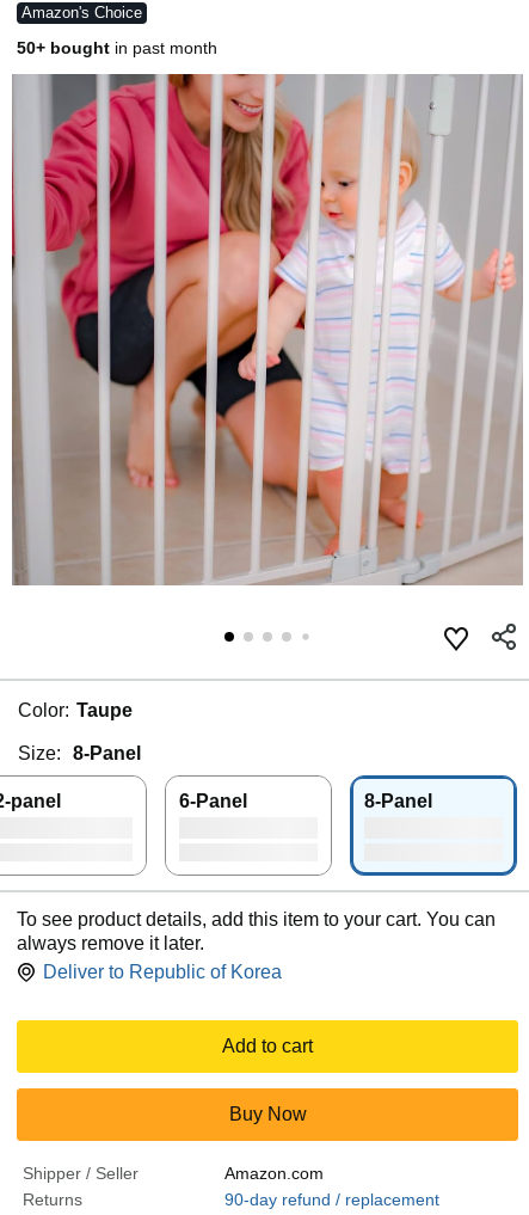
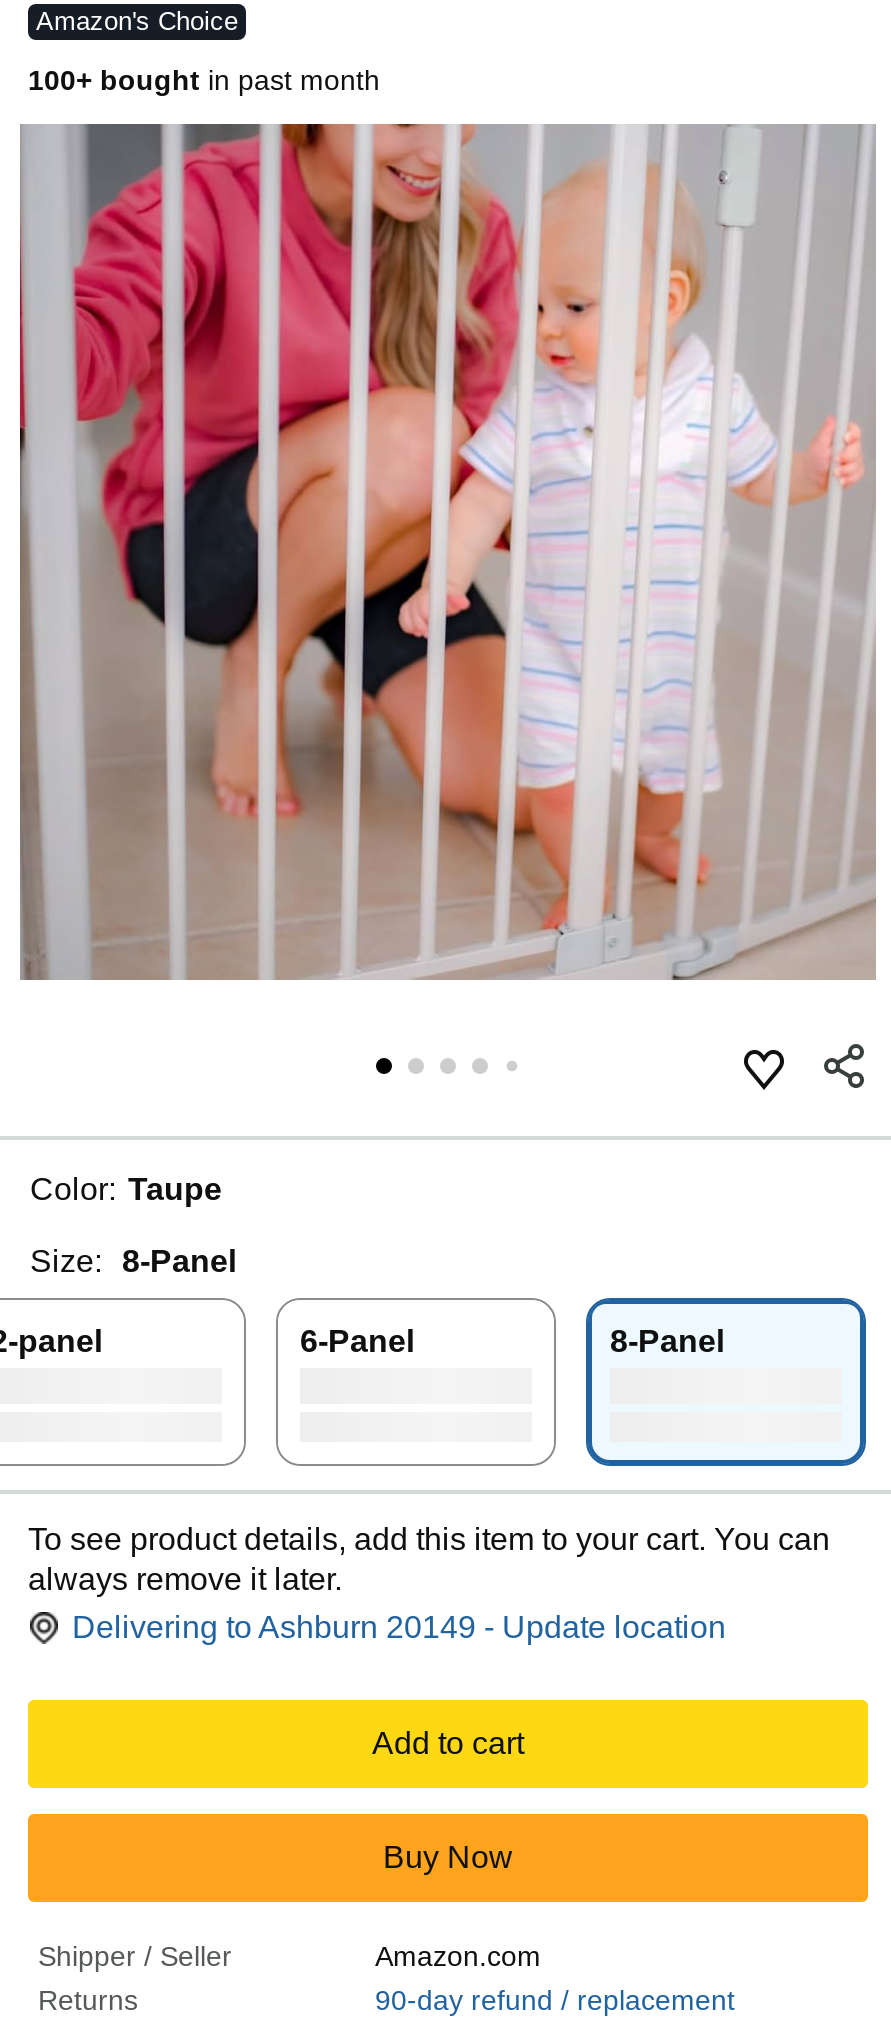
[17,38,217,57] 50+ bought in past month -> [28,64,380,96] 100+ bought in past month
[43,962,282,982] Deliver to Republic of Korea -> [72,1610,726,1644] Delivering to Ashburn 20149 - Update location

